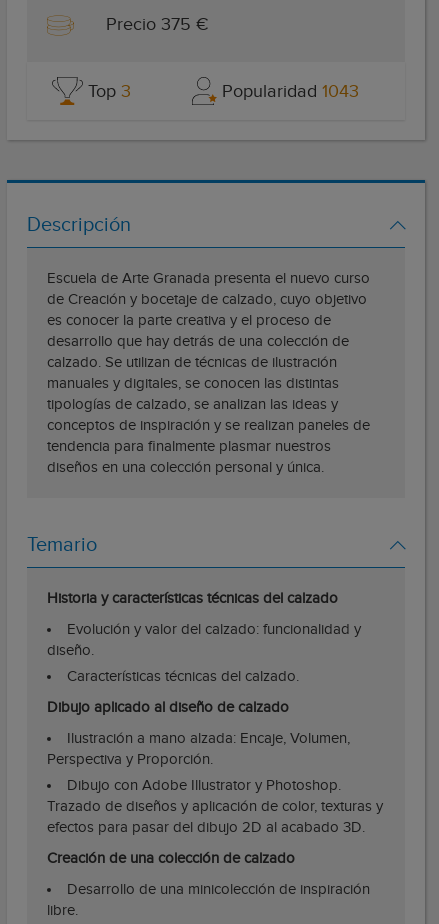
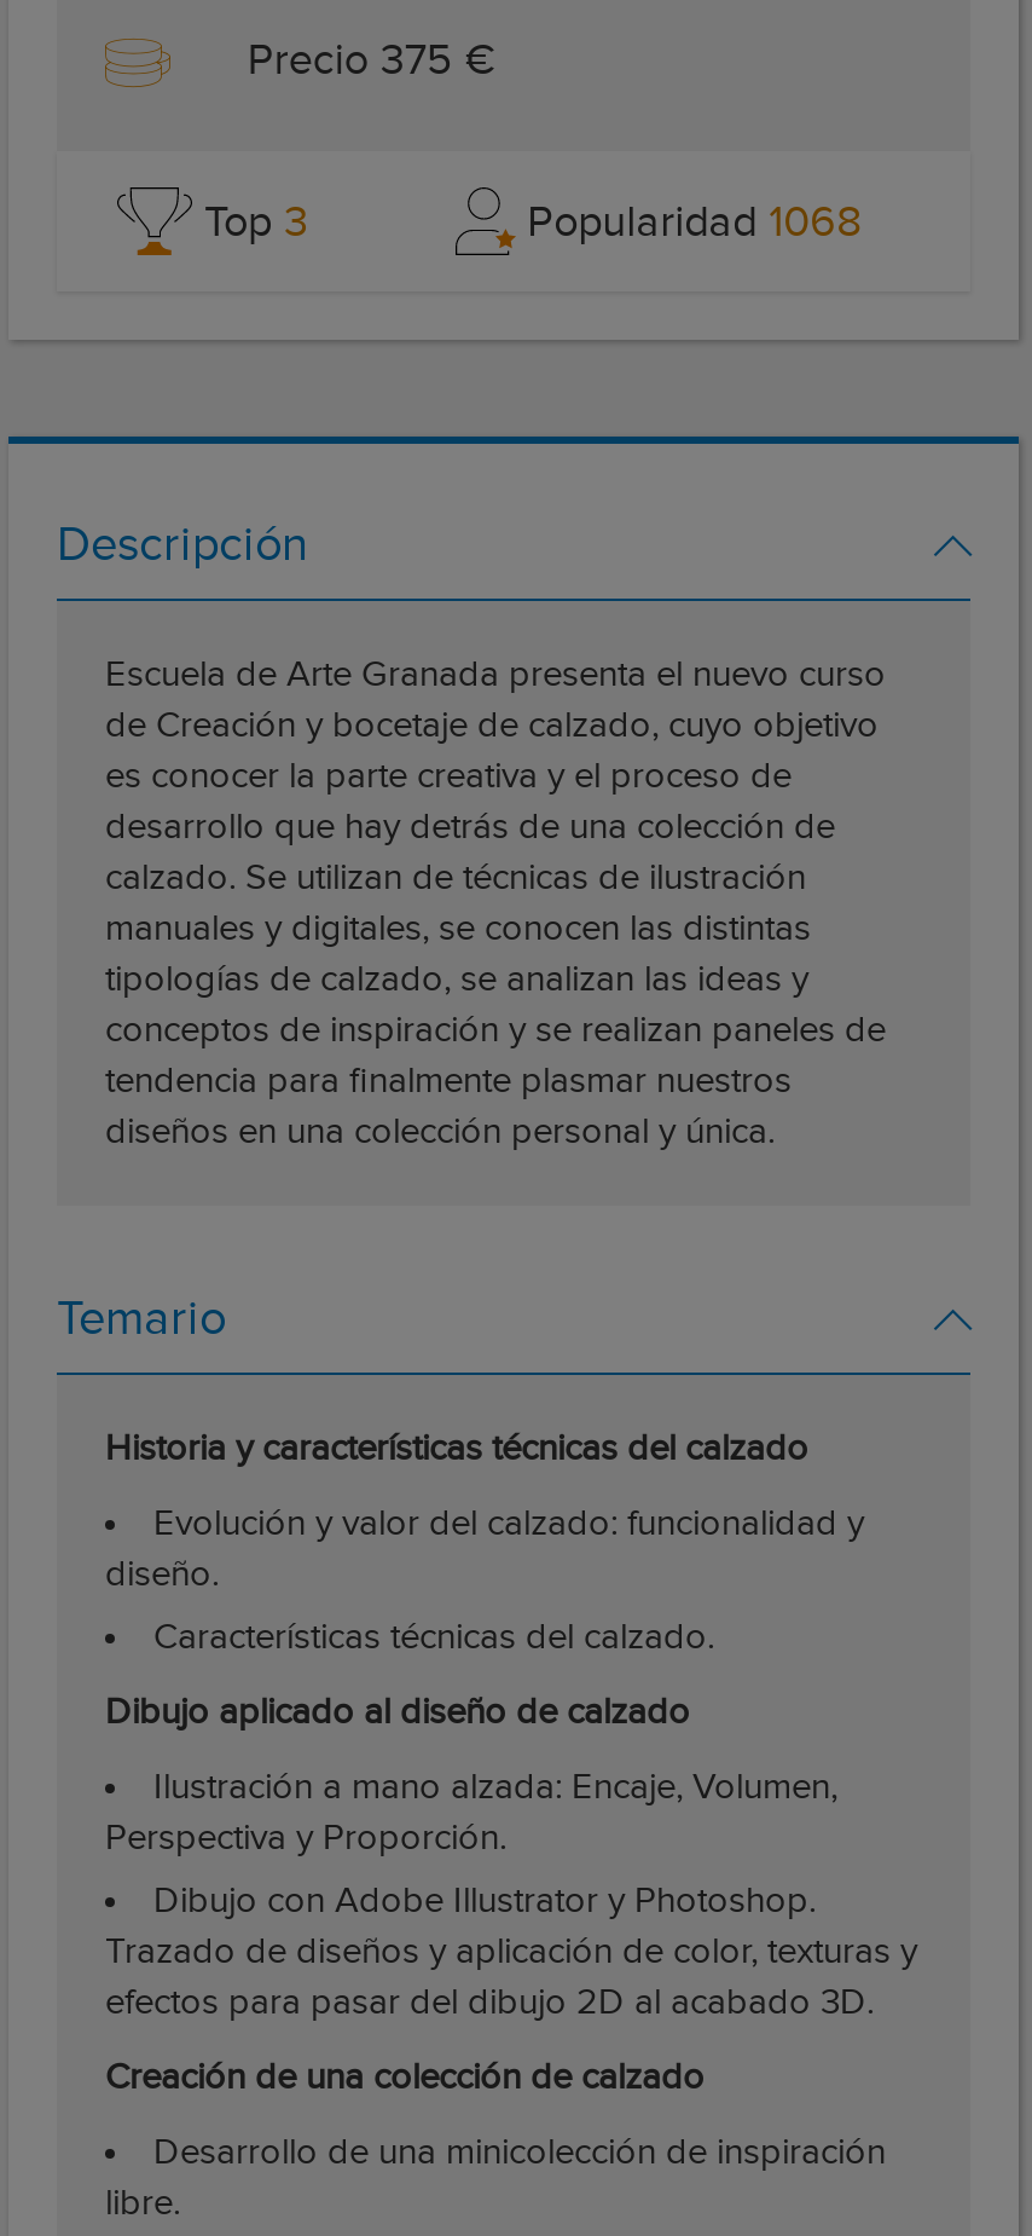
[222,80,359,101] Popularidad 1043 -> [527,196,861,247] Popularidad 1068

